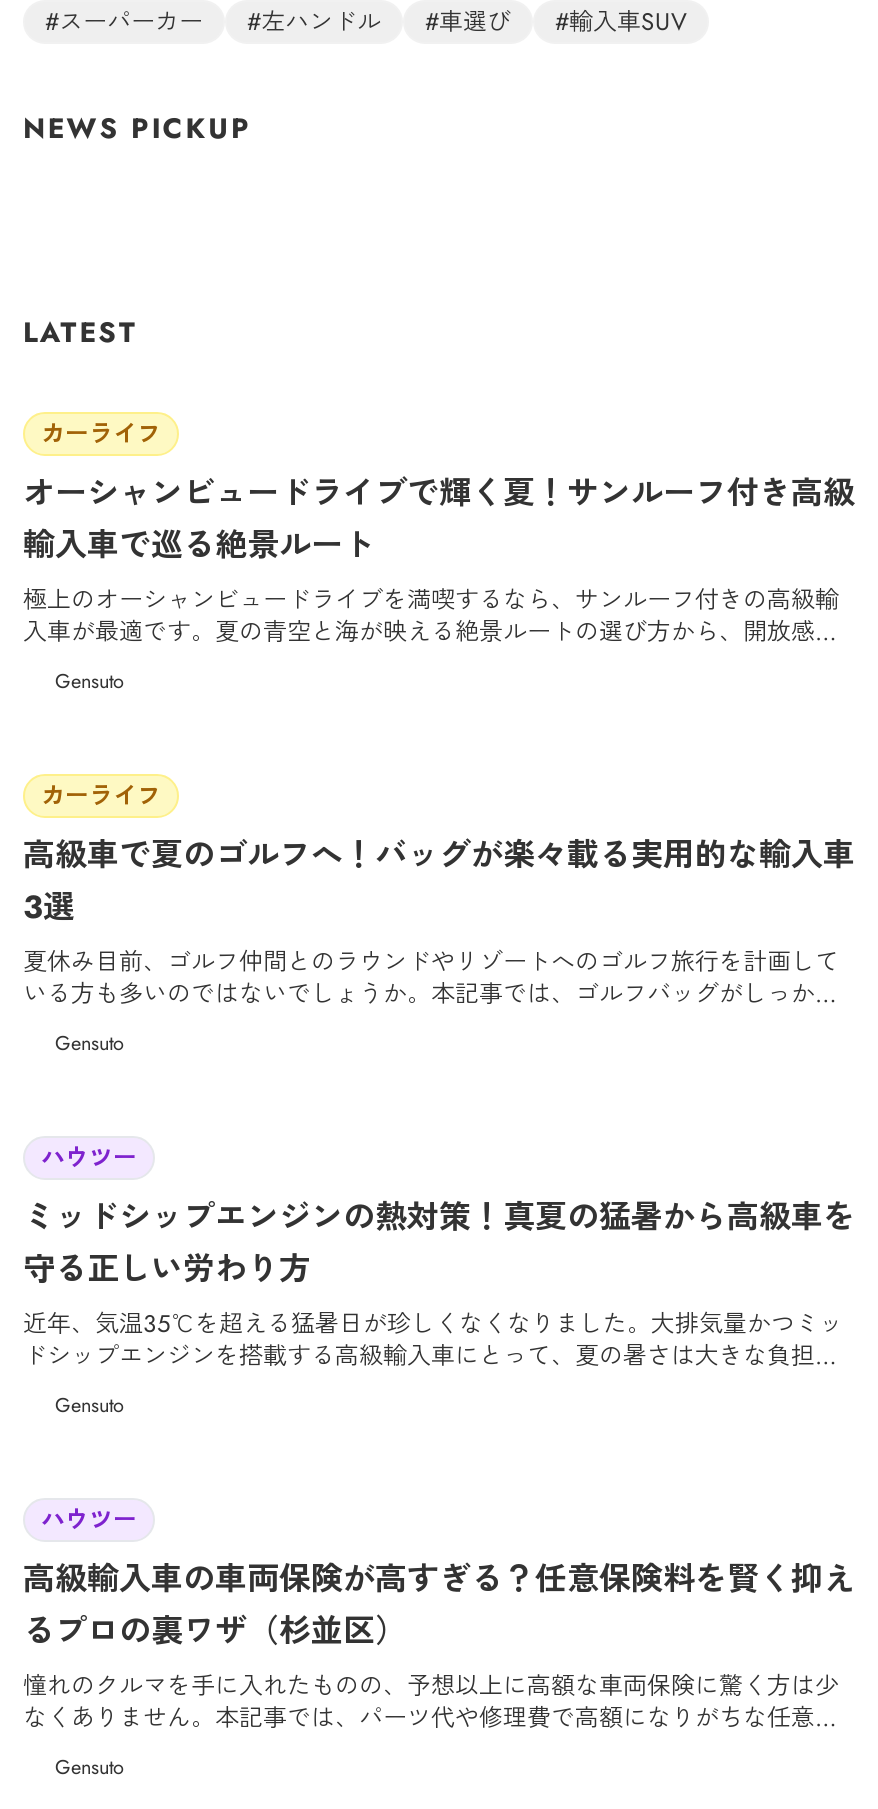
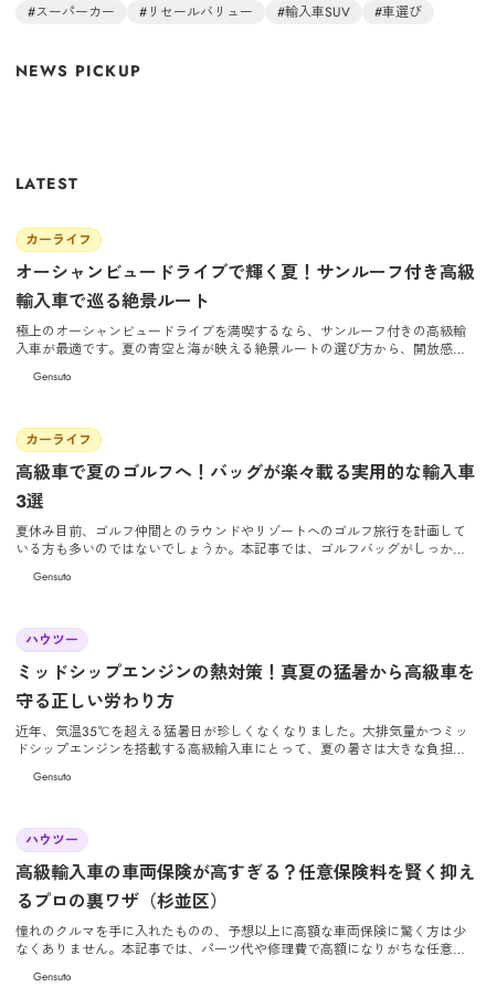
[247,4,511,40] #左ハンドル | #車選び -> [139,2,253,22] #リセールバリュー
none -> [374,2,422,22] #車選び

